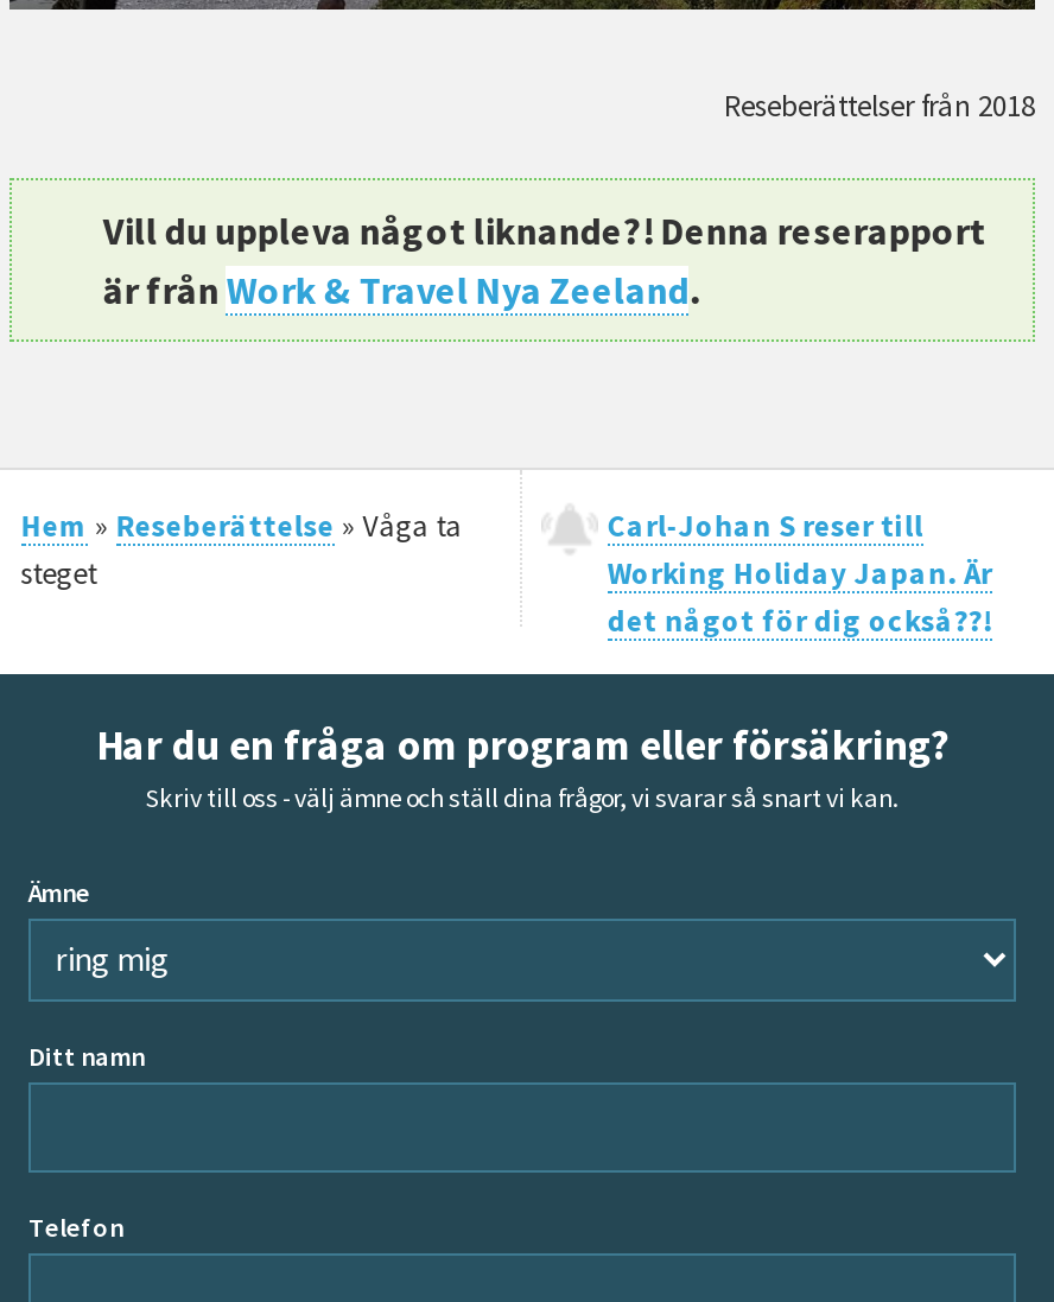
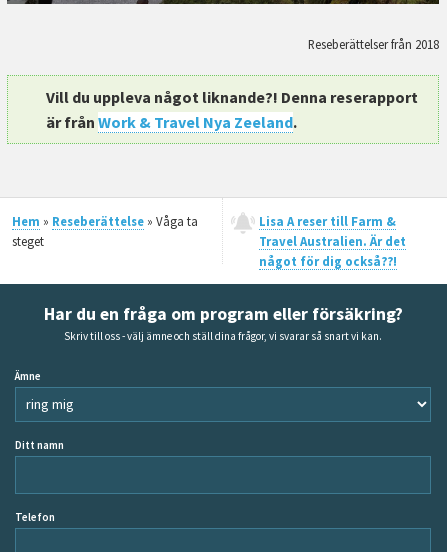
[607,506,992,639] Carl-Johan S reser till | Working Holiday Japan. Är | det något för dig också??! -> [259,213,406,269] Lisa A reser till Farm & | Travel Australien. Är det | något för dig också??!

